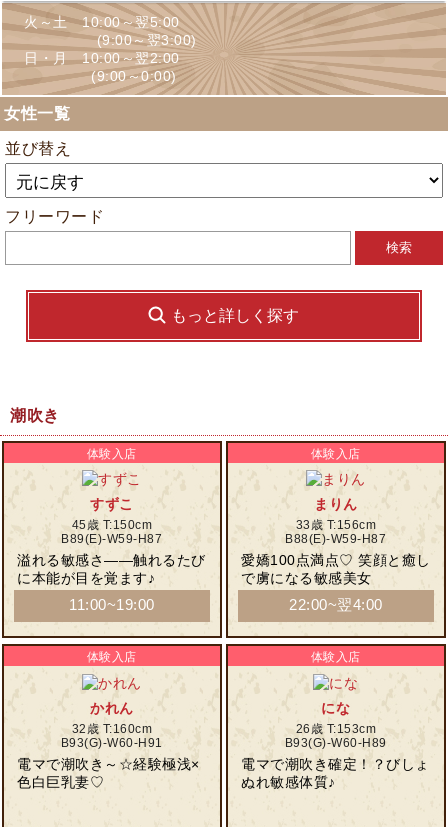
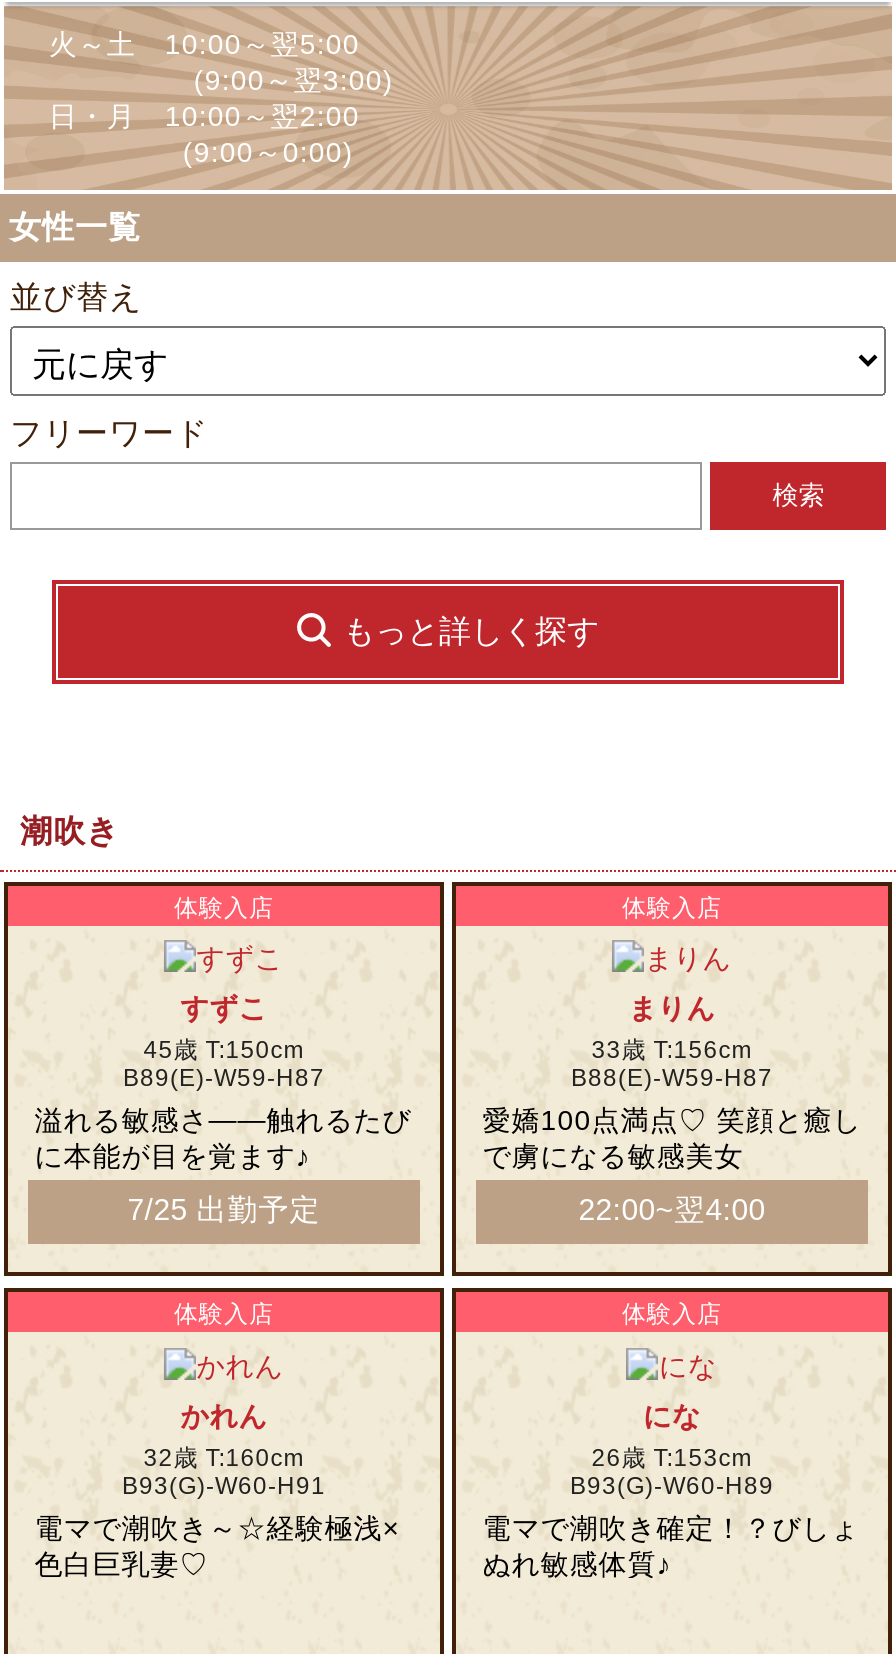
[69,596,155,613] 11:00~19:00 -> [127,1192,320,1226] 7/25 出勤予定

